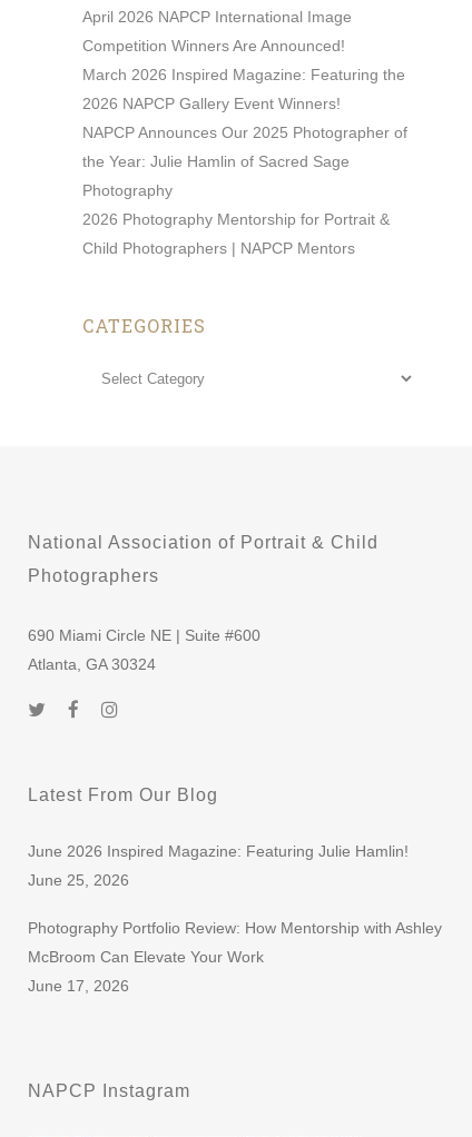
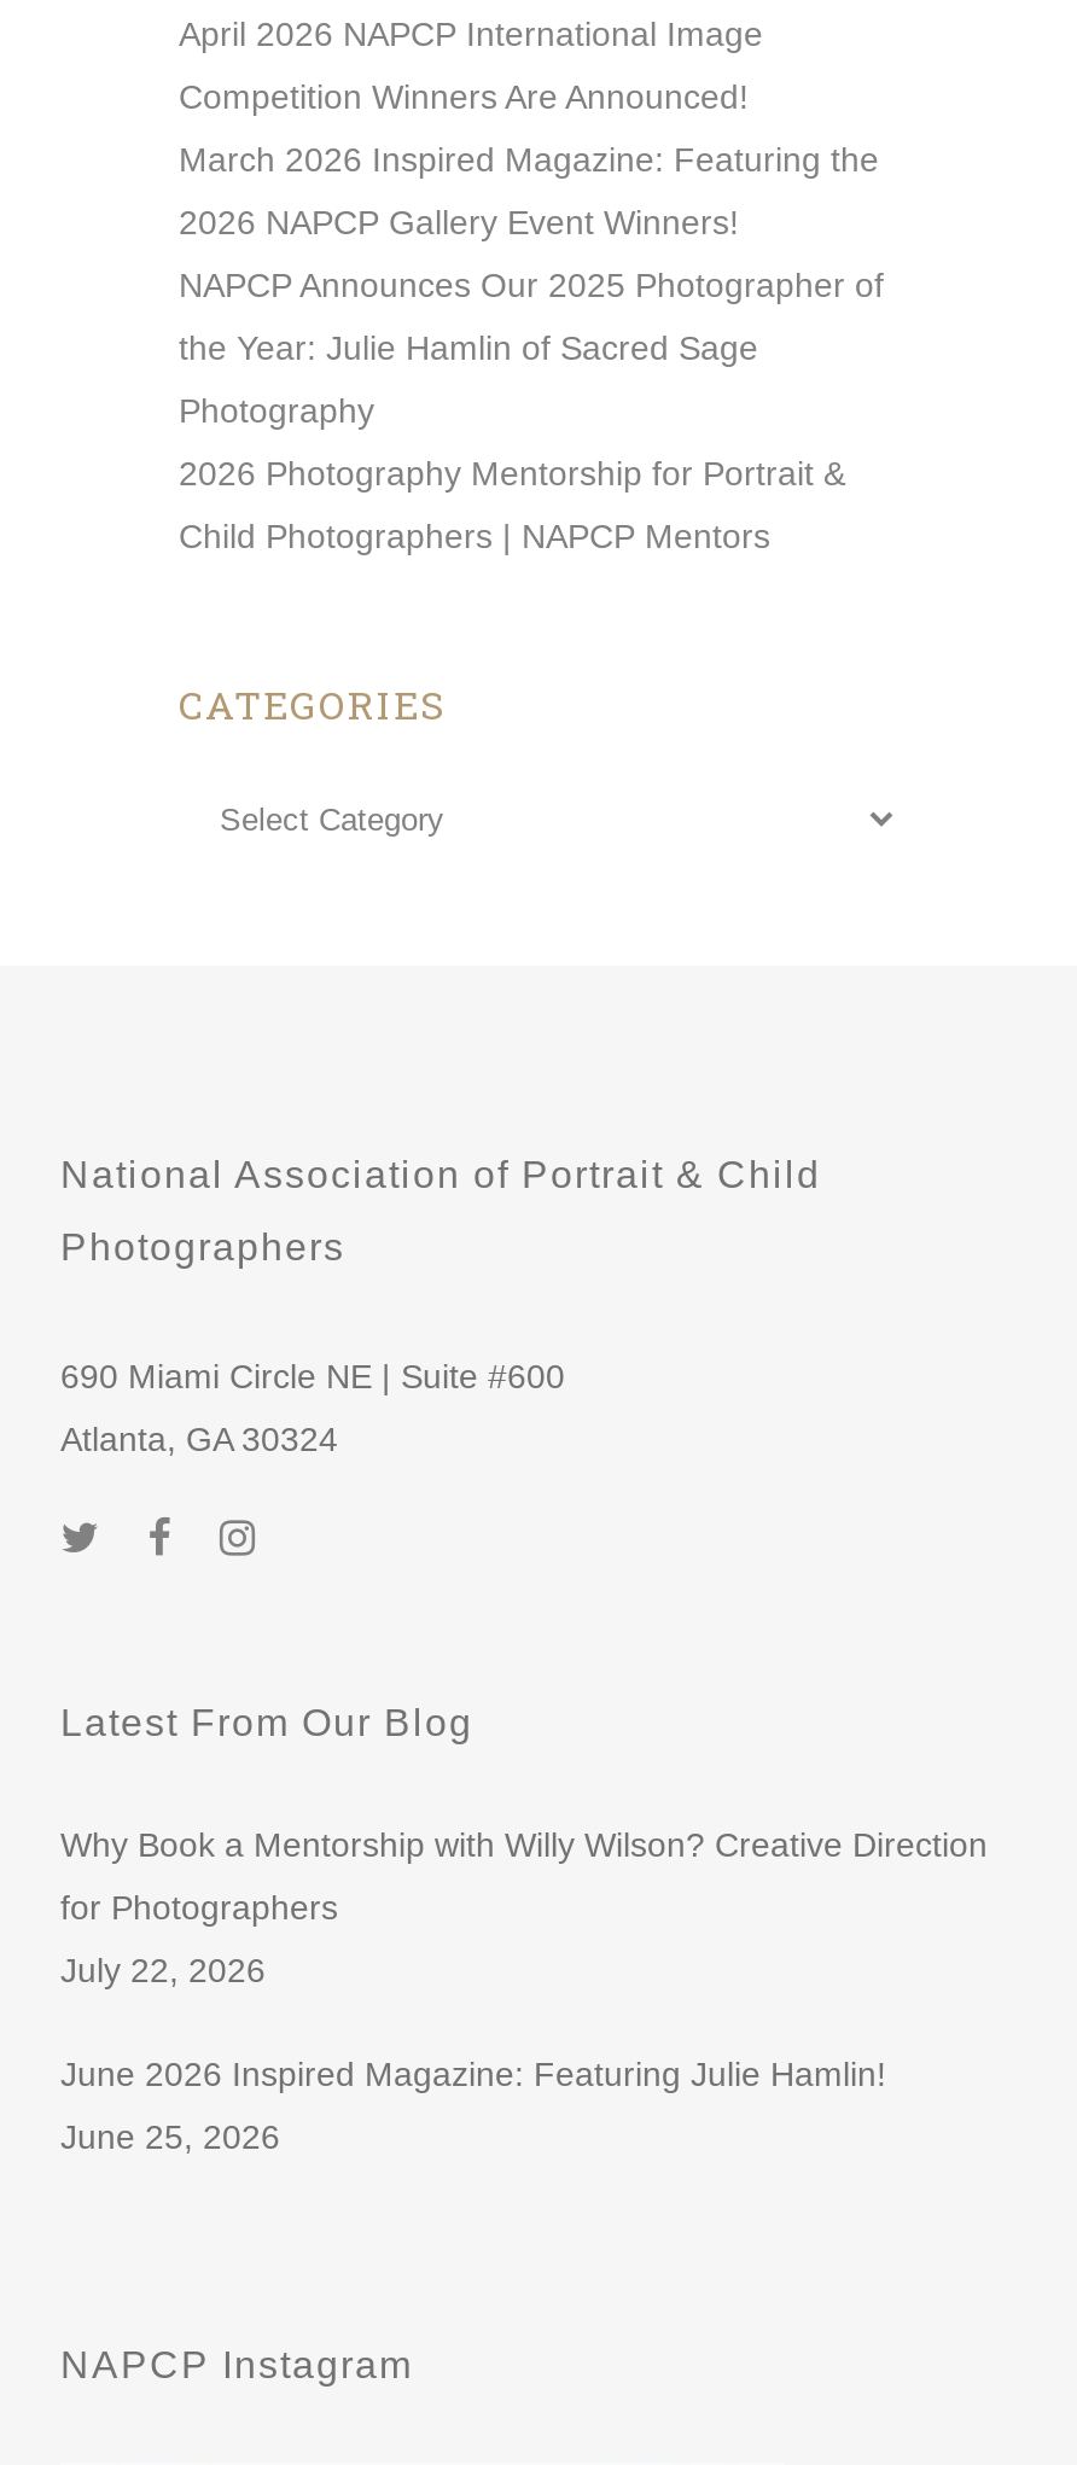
none -> [60,1825,988,1990] Why Book a Mentorship with Willy Wilson? Creative Direction | for Photographers | July 22, 2026
moved [28,842,409,889] -> [60,2055,886,2156]: June 2026 Inspired Magazine: Featuring Julie Hamlin! | June 25, 2026
[28,919,442,995] Photography Portfolio Review: How Mentorship with Ashley | McBroom Can Elevate Your Work | June 17, 2026 -> none

